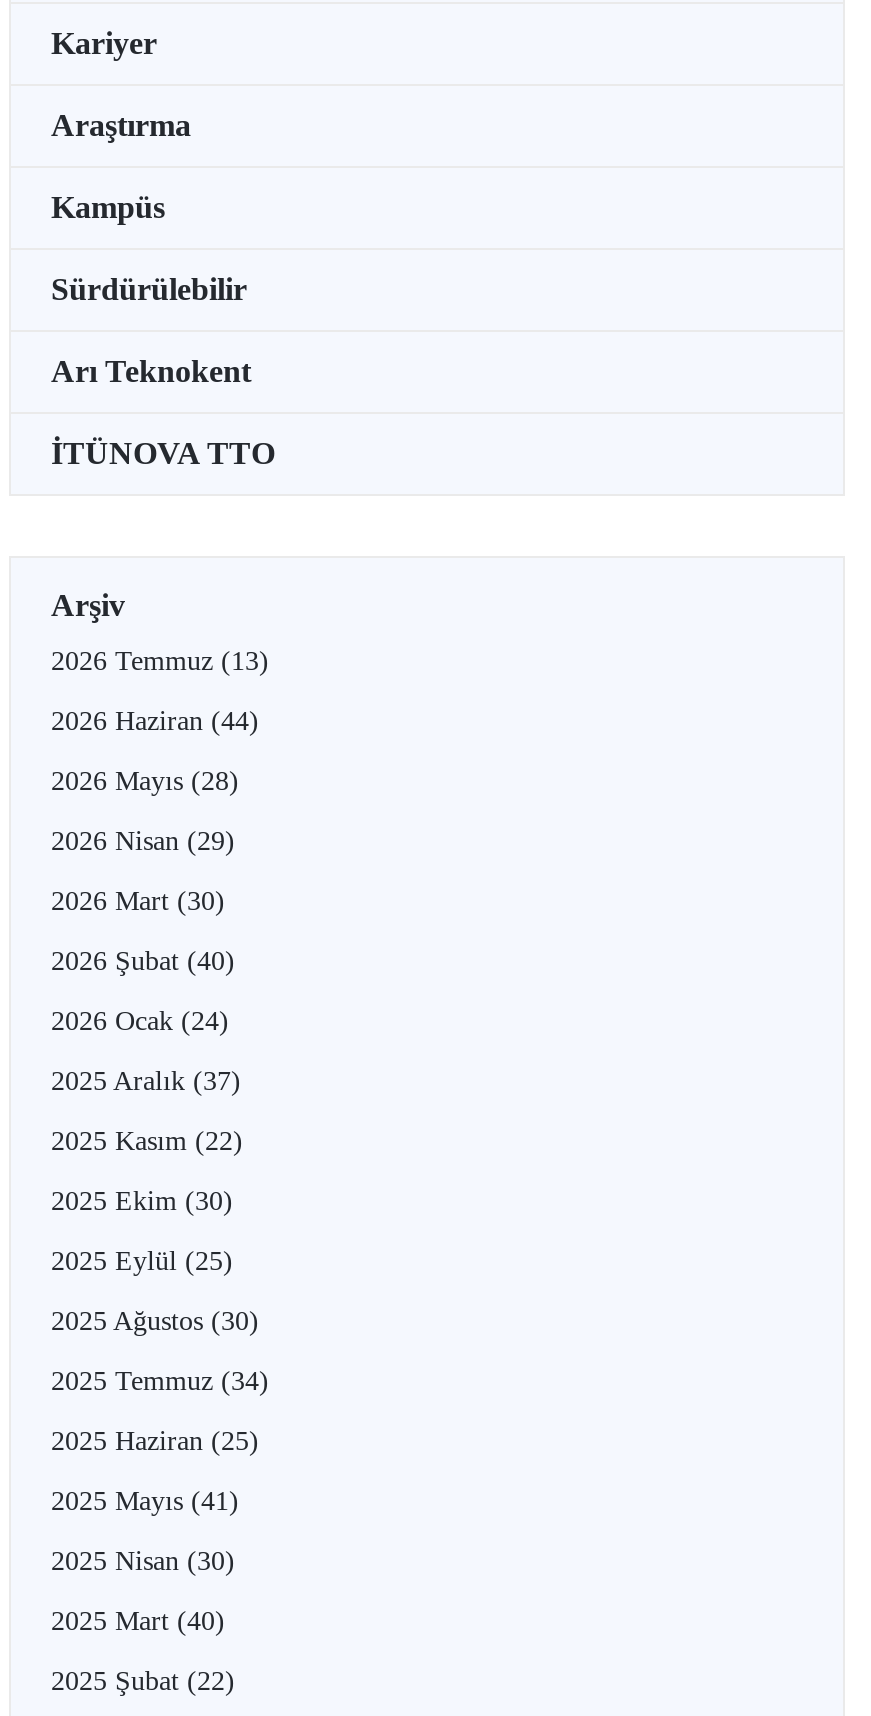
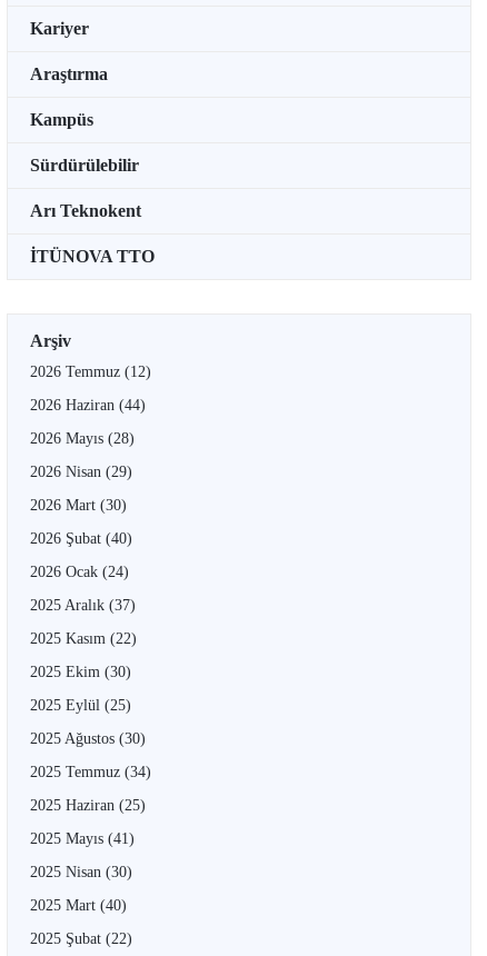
[51,646,269,676] 2026 Temmuz (13) -> [30,363,151,380] 2026 Temmuz (12)

